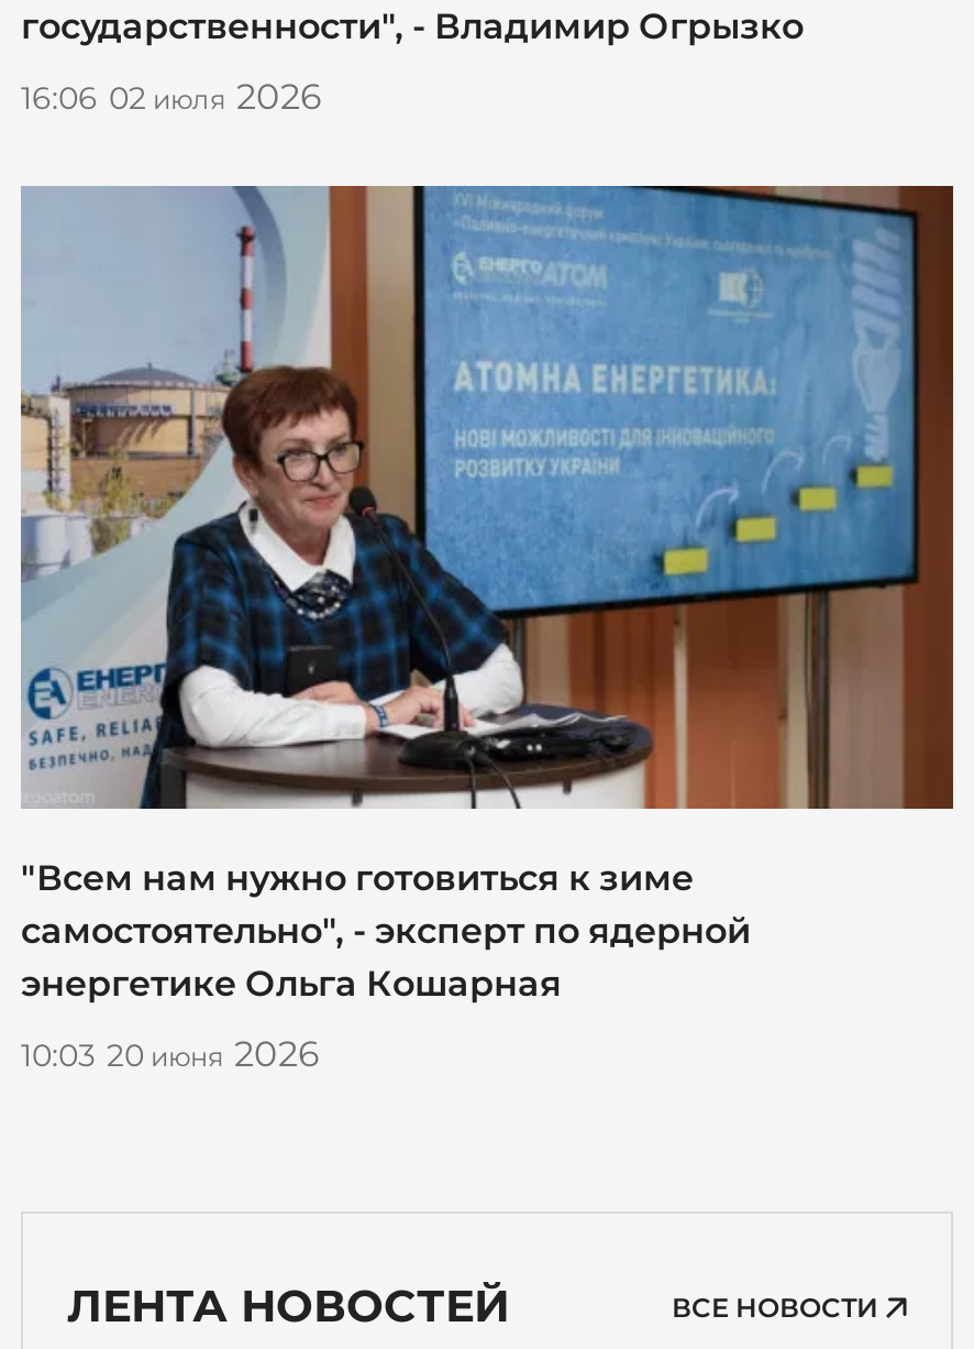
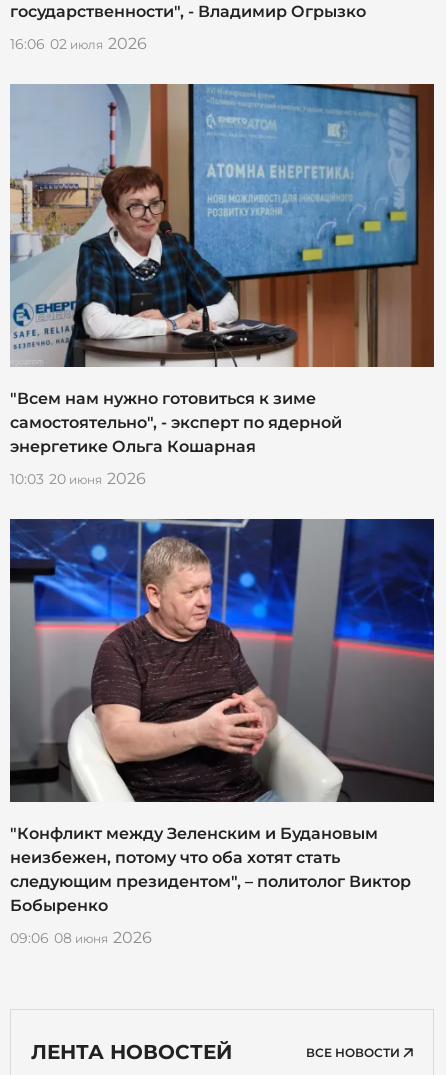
none -> [9,518,435,947] [image] | "Конфликт между Зеленским и Будановым | неизбежен, потому что оба хотят стать | следующим президентом", – политолог Виктор | Бобыренко | 09:06 08 июня 2026

